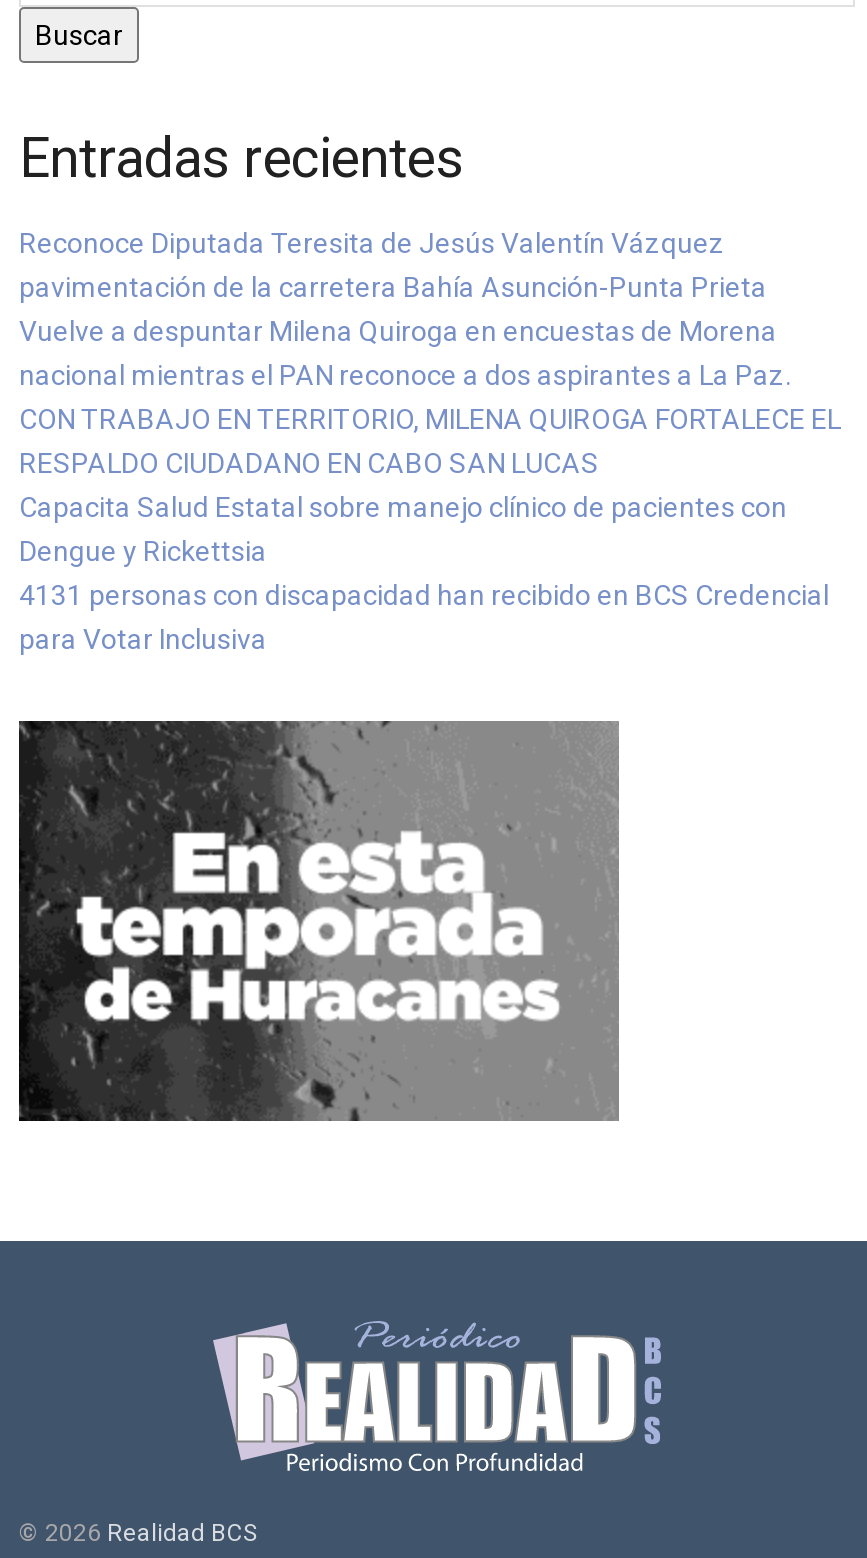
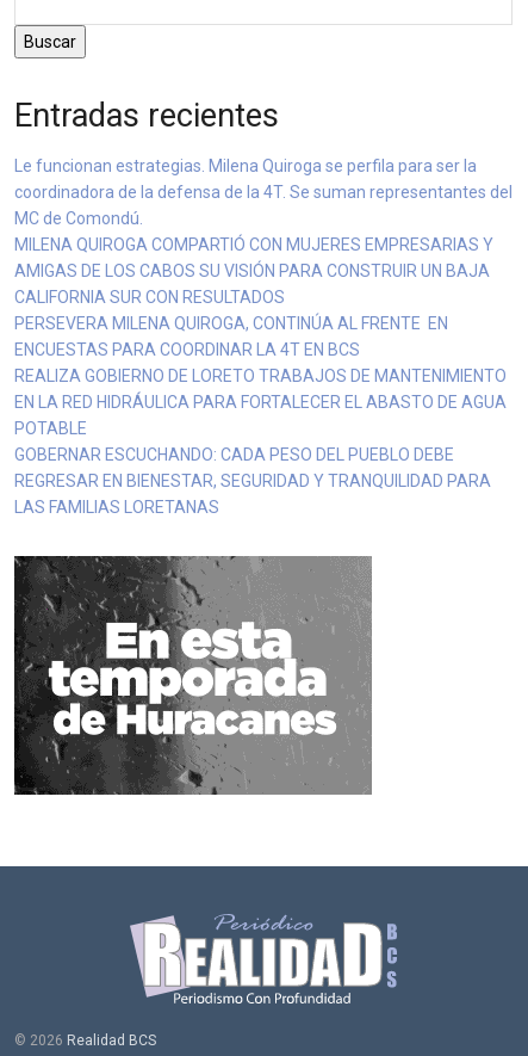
[19,228,841,656] Reconoce Diputada Teresita de Jesús Valentín Vázquez | pavimentación de la carretera Bahía Asunción-Punta Prieta | Vuelve a despuntar Milena Quiroga en encuestas de Morena | nacional mientras el PAN reconoce a dos aspirantes a La Paz. | CON TRABAJO EN TERRITORIO, MILENA QUIROGA FORTALECE EL | RESPALDO CIUDADANO EN CABO SAN LUCAS | Capacita Salud Estatal sobre manejo clínico de pacientes con | Dengue y Rickettsia | 4131 personas con discapacidad han recibido en BCS Credencial | para Votar Inclusiva -> [14,157,513,517] Le funcionan estrategias. Milena Quiroga se perfila para ser la | coordinadora de la defensa de la 4T. Se suman representantes del | MC de Comondú. | MILENA QUIROGA COMPARTIÓ CON MUJERES EMPRESARIAS Y | AMIGAS DE LOS CABOS SU VISIÓN PARA CONSTRUIR UN BAJA | CALIFORNIA SUR CON RESULTADOS | PERSEVERA MILENA QUIROGA, CONTINÚA AL FRENTE EN | ENCUESTAS PARA COORDINAR LA 4T EN BCS | REALIZA GOBIERNO DE LORETO TRABAJOS DE MANTENIMIENTO | EN LA RED HIDRÁULICA PARA FORTALECER EL ABASTO DE AGUA | POTABLE | GOBERNAR ESCUCHANDO: CADA PESO DEL PUEBLO DEBE | REGRESAR EN BIENESTAR, SEGURIDAD Y TRANQUILIDAD PARA | LAS FAMILIAS LORETANAS

